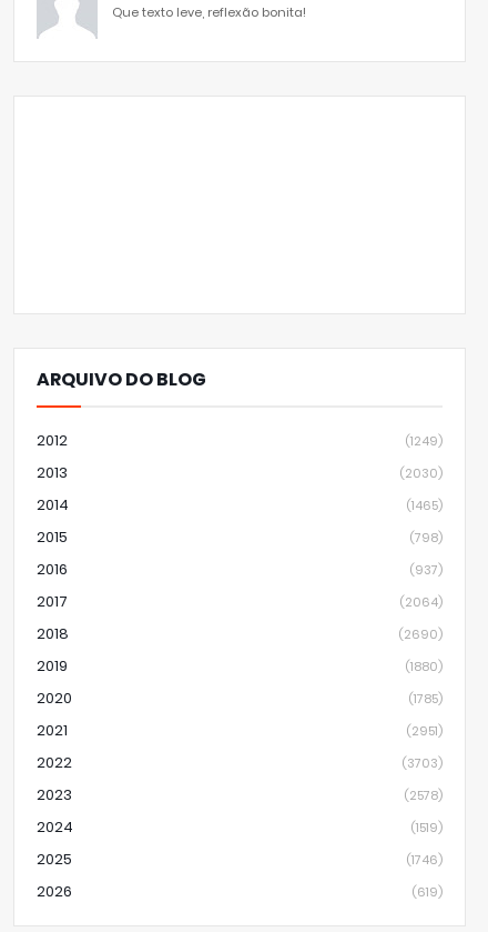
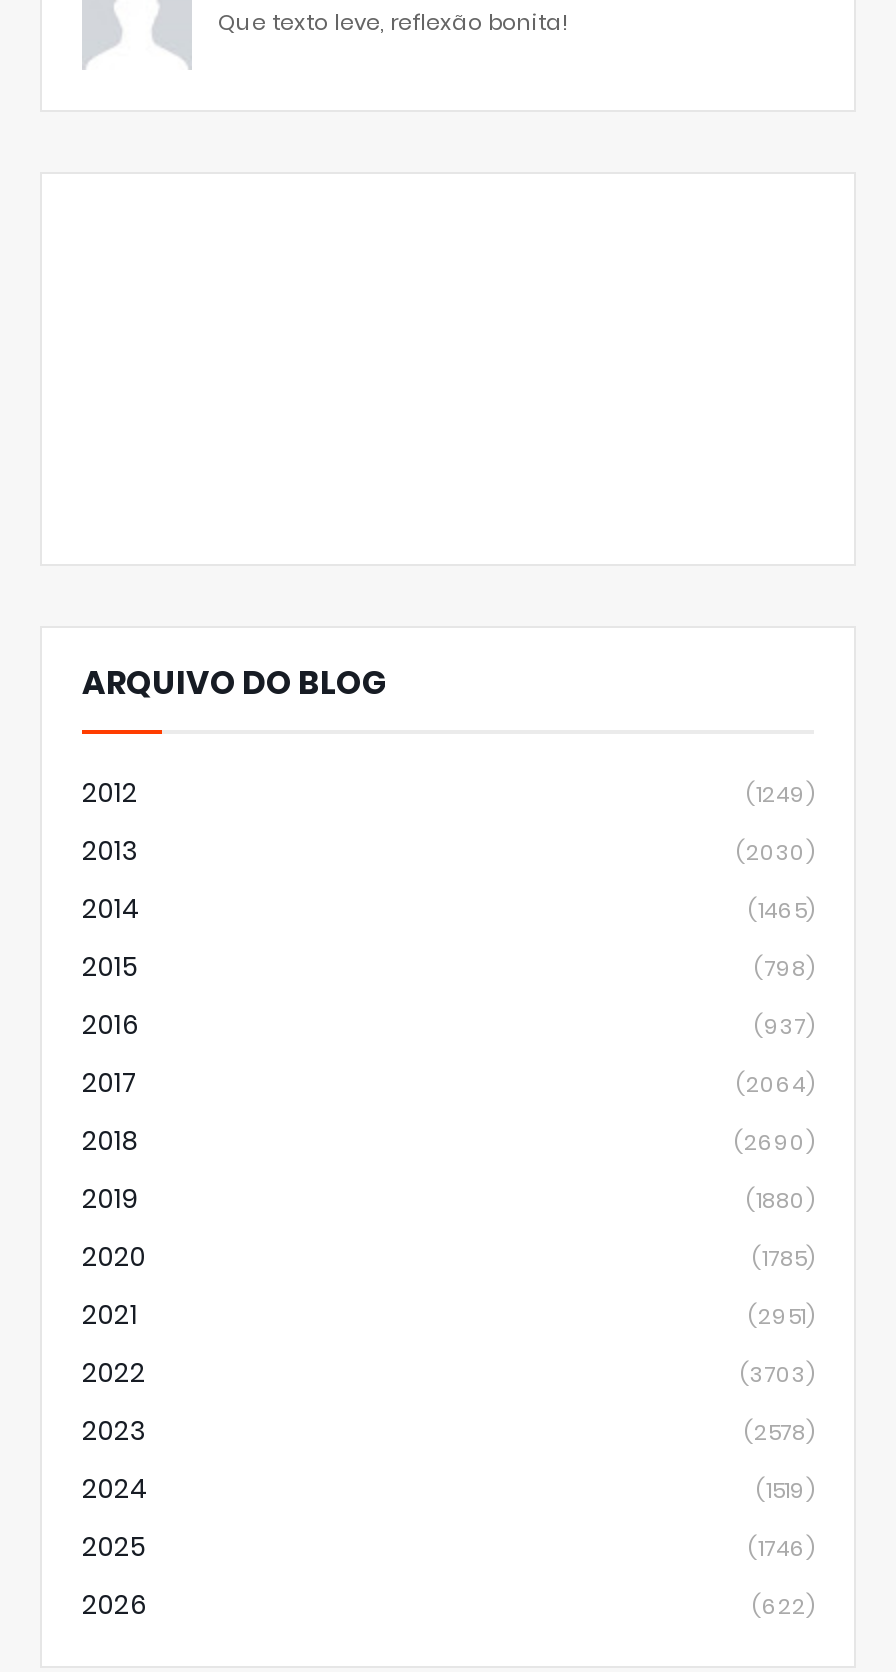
[411,883,443,901] (619) -> [752,1590,814,1622] (622)

